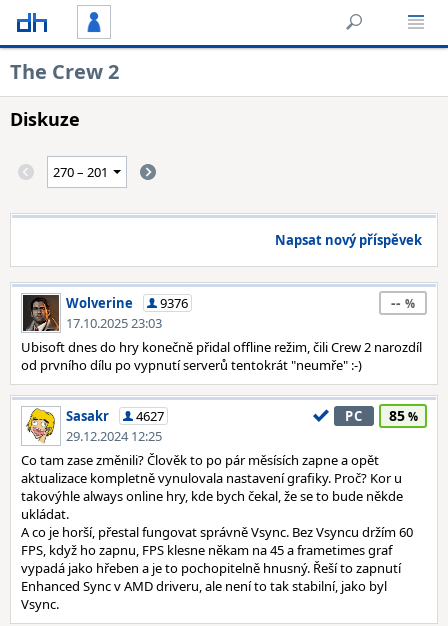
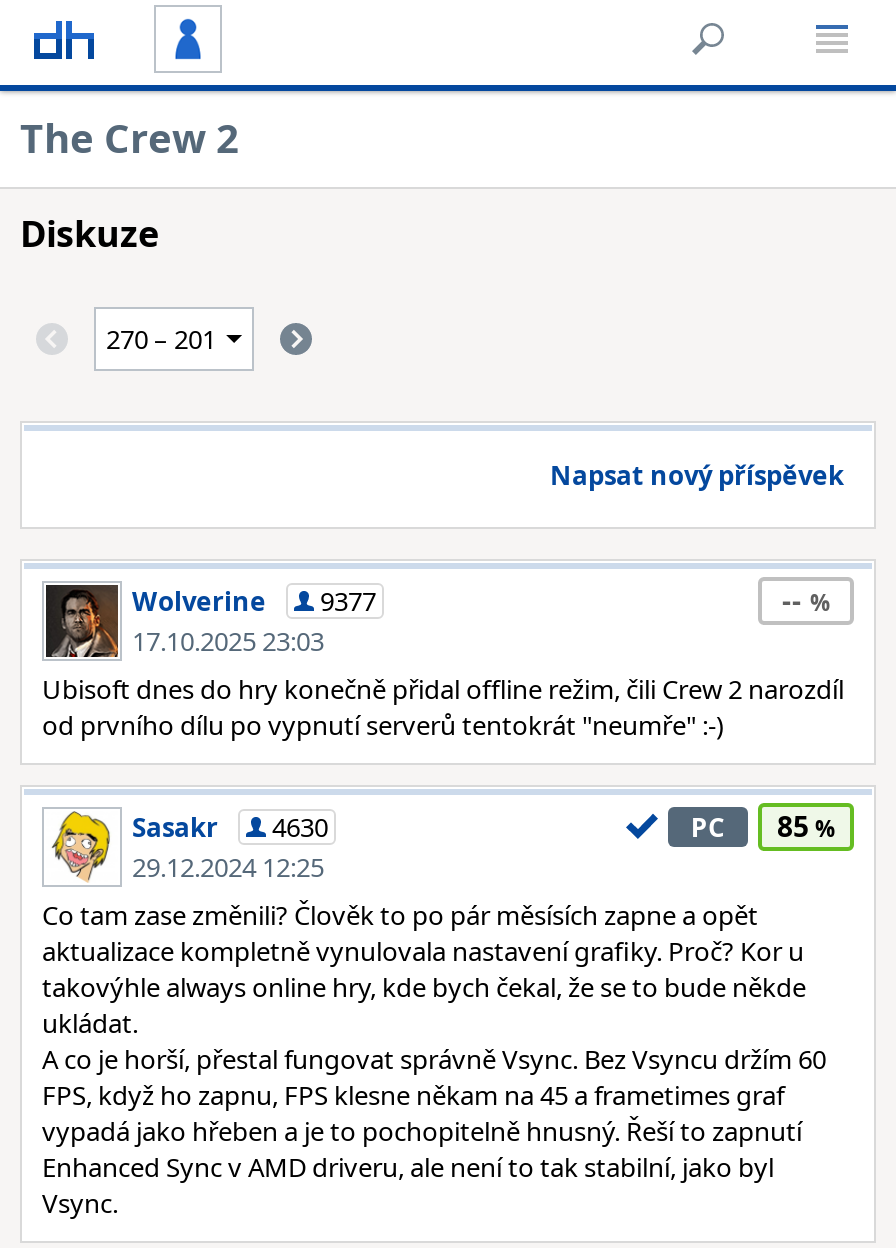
[66,294,188,312] Wolverine 9376 -> [132,583,376,619] Wolverine 9377
[66,407,164,425] Sasakr 4627 -> [132,809,328,845] Sasakr 4630

